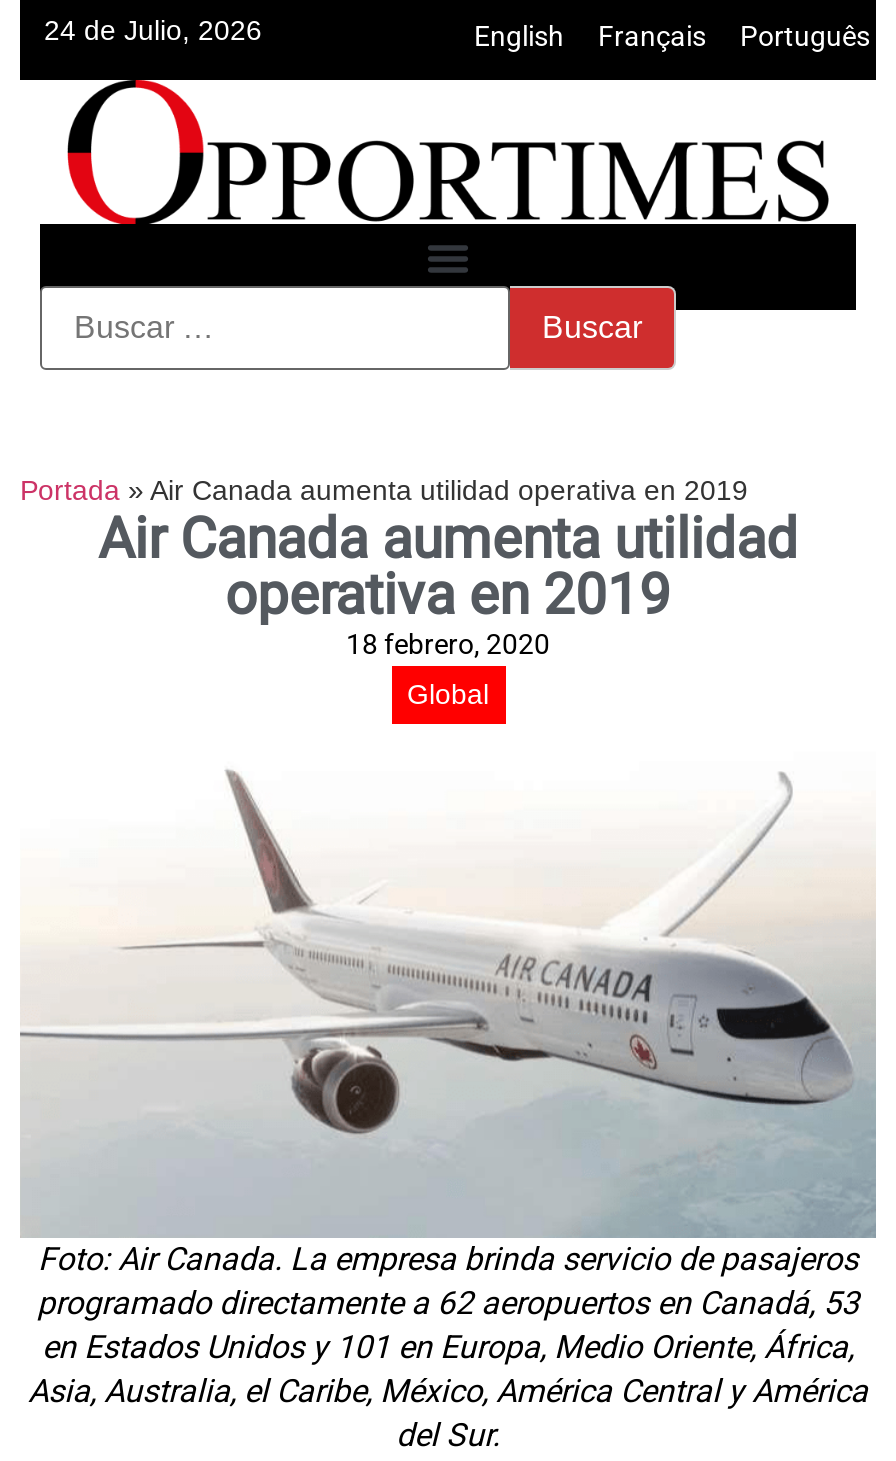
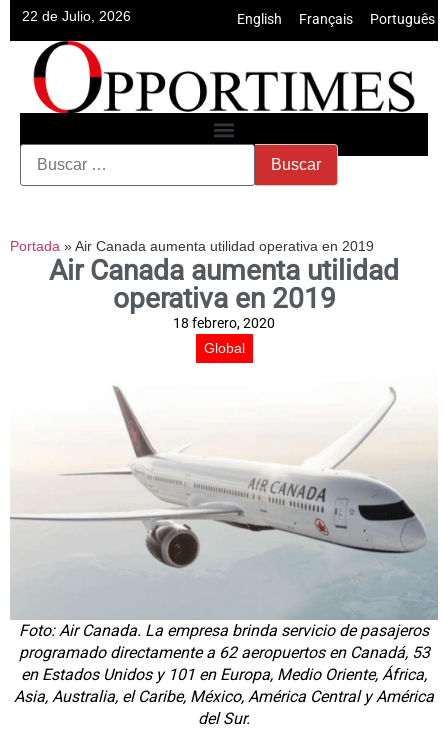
[44,14,262,46] 24 de Julio, 2026 -> [22,8,131,24] 22 de Julio, 2026

